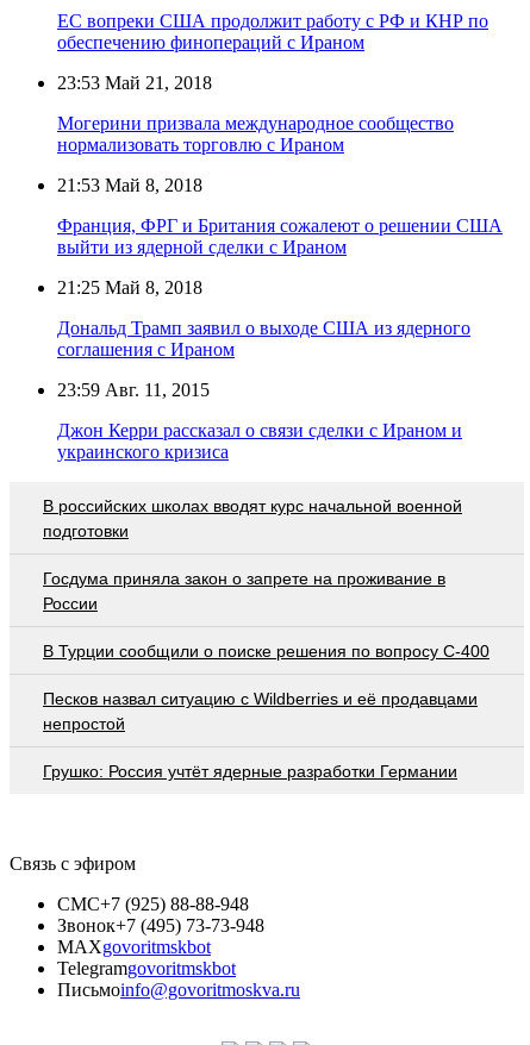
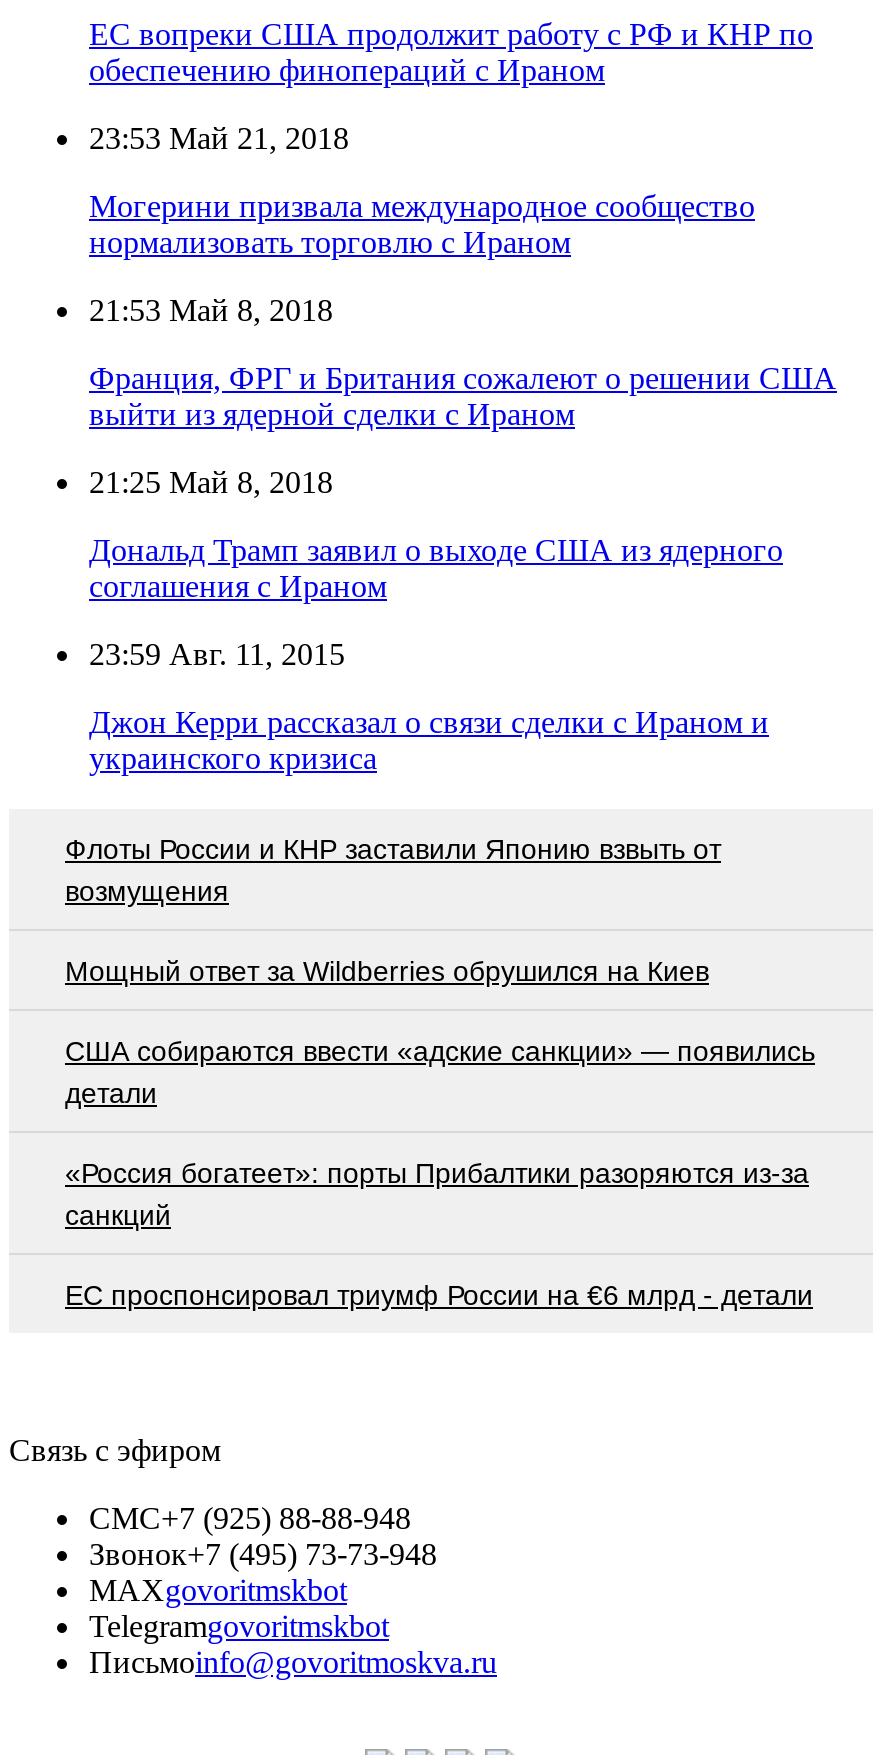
[43,496,462,540] В российских школах вводят курс начальной военной | подготовки -> [65,832,721,906] Флоты России и КНР заставили Японию взвыть от | возмущения
[43,568,445,612] Госдума приняла закон о запрете на проживание в | России -> [65,954,709,986] Мощный ответ за Wildberries обрушился на Киев
[43,641,490,660] В Турции сообщили о поиске решения по вопросу С-400 -> [65,1034,815,1108] США собираются ввести «адские санкции» — появились | детали
[43,689,478,733] Песков назвал ситуацию с Wildberries и её продавцами | непростой -> [65,1156,809,1230] «Россия богатеет»: порты Прибалтики разоряются из-за | санкций
[43,761,457,780] Грушко: Россия учтёт ядерные разработки Германии -> [65,1278,813,1310] EC проспонсировал триумф России на €6 млрд - детали

